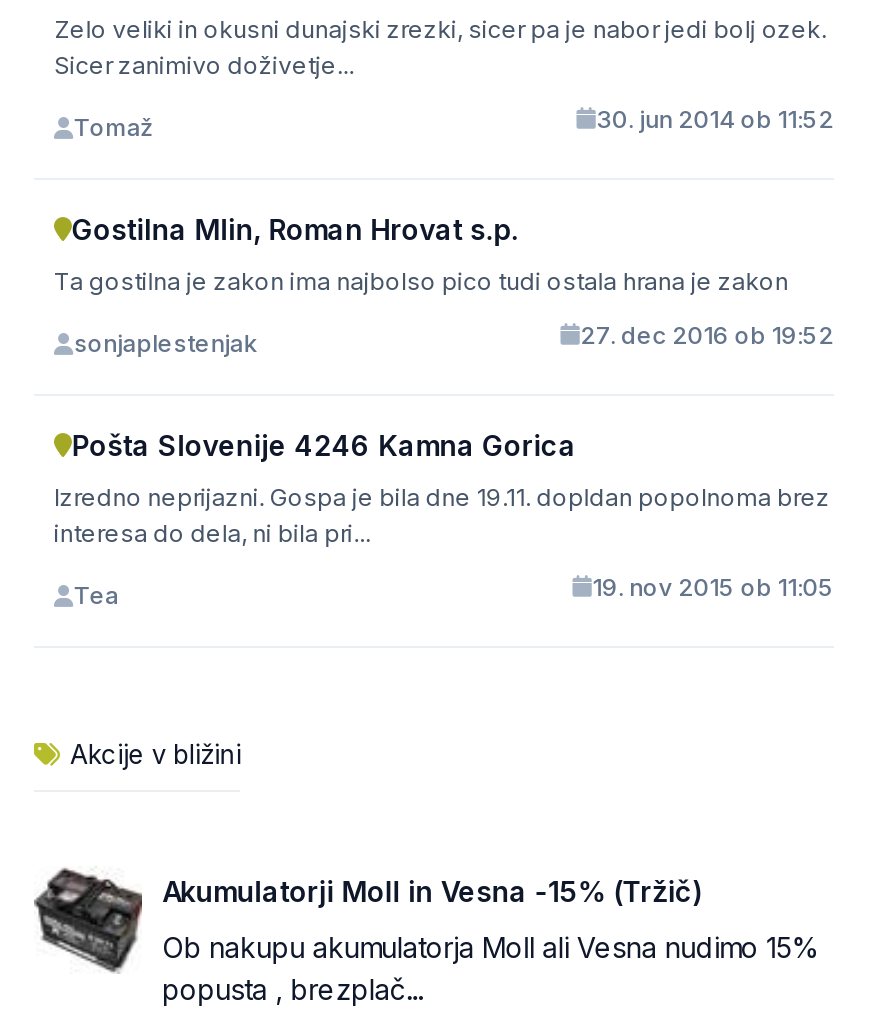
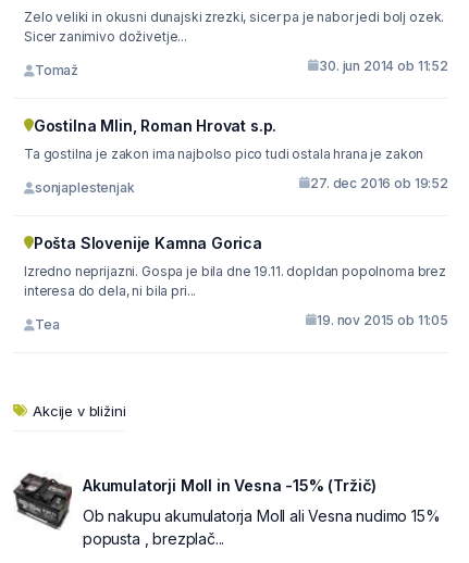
[72,427,576,461] Pošta Slovenije 4246 Kamna Gorica -> [34,233,262,252] Pošta Slovenije Kamna Gorica

